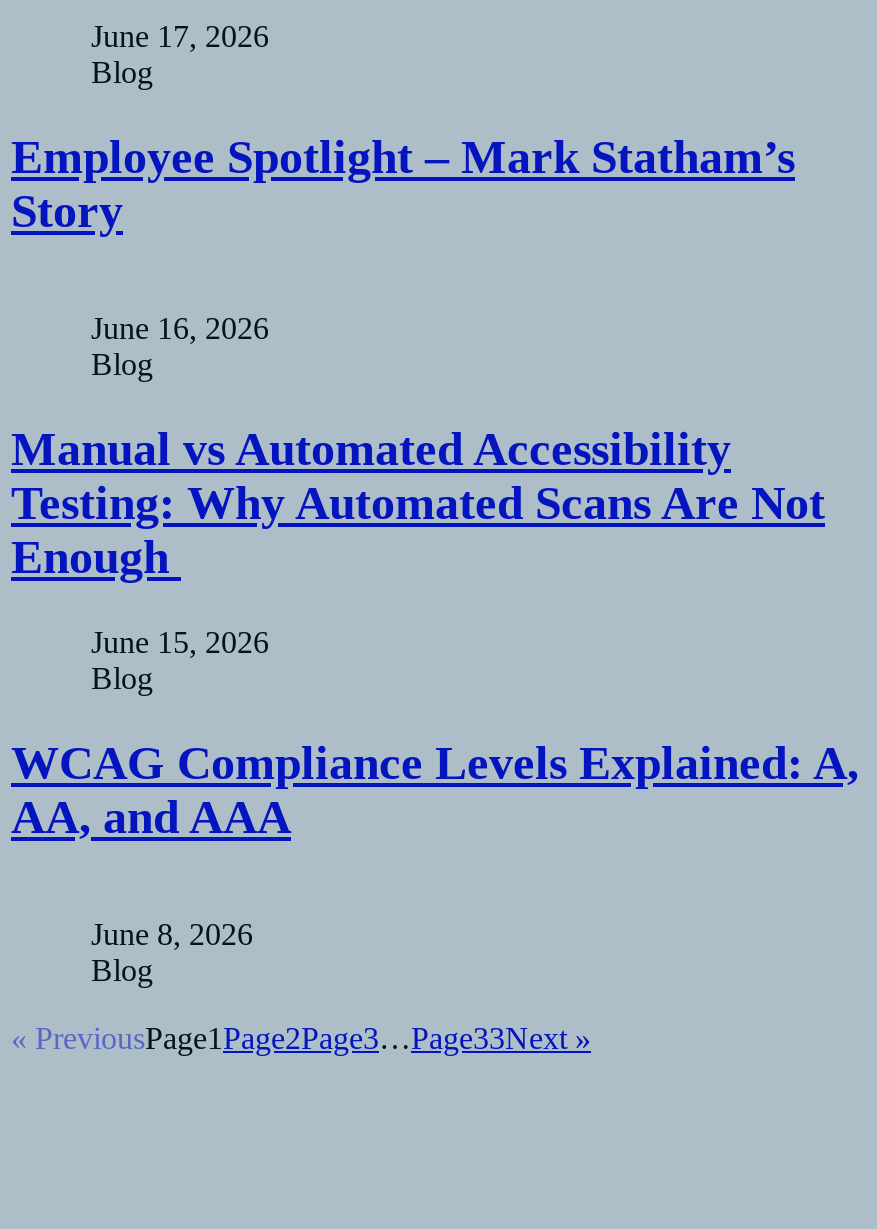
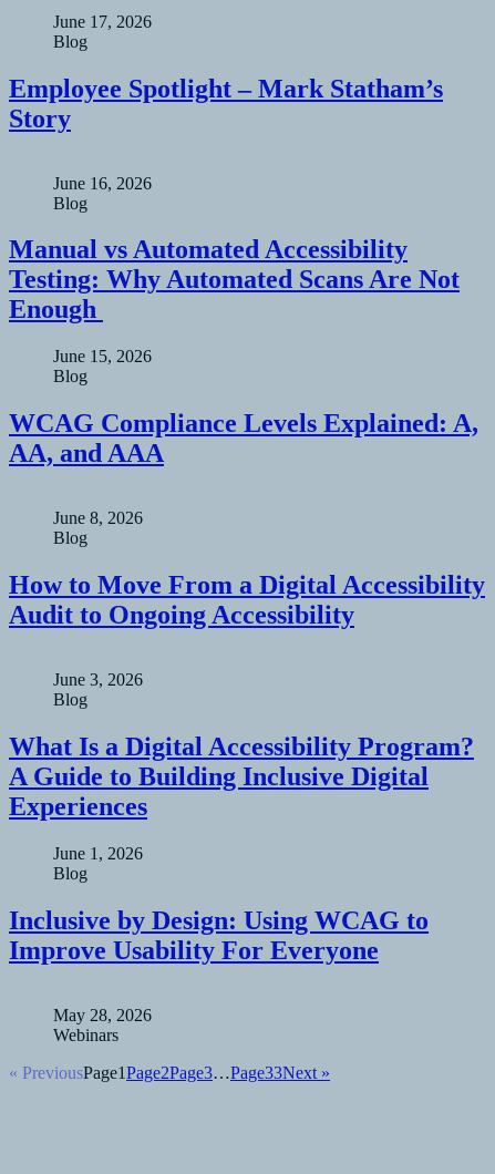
none -> [9,570,485,1044] How to Move From a Digital Accessibility | Audit to Ongoing Accessibility | June 3, 2026 | Blog | What Is a Digital Accessibility Program? | A Guide to Building Inclusive Digital | Experiences | June 1, 2026 | Blog | Inclusive by Design: Using WCAG to | Improve Usability For Everyone | May 28, 2026 | Webinars

